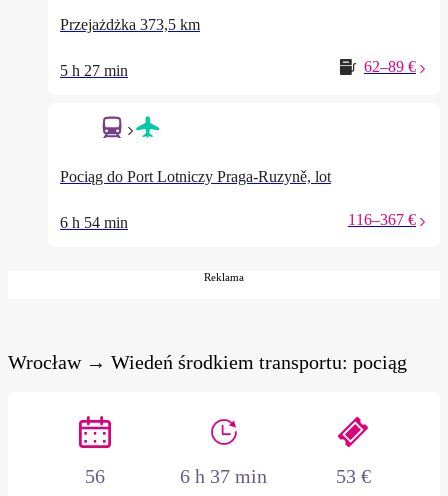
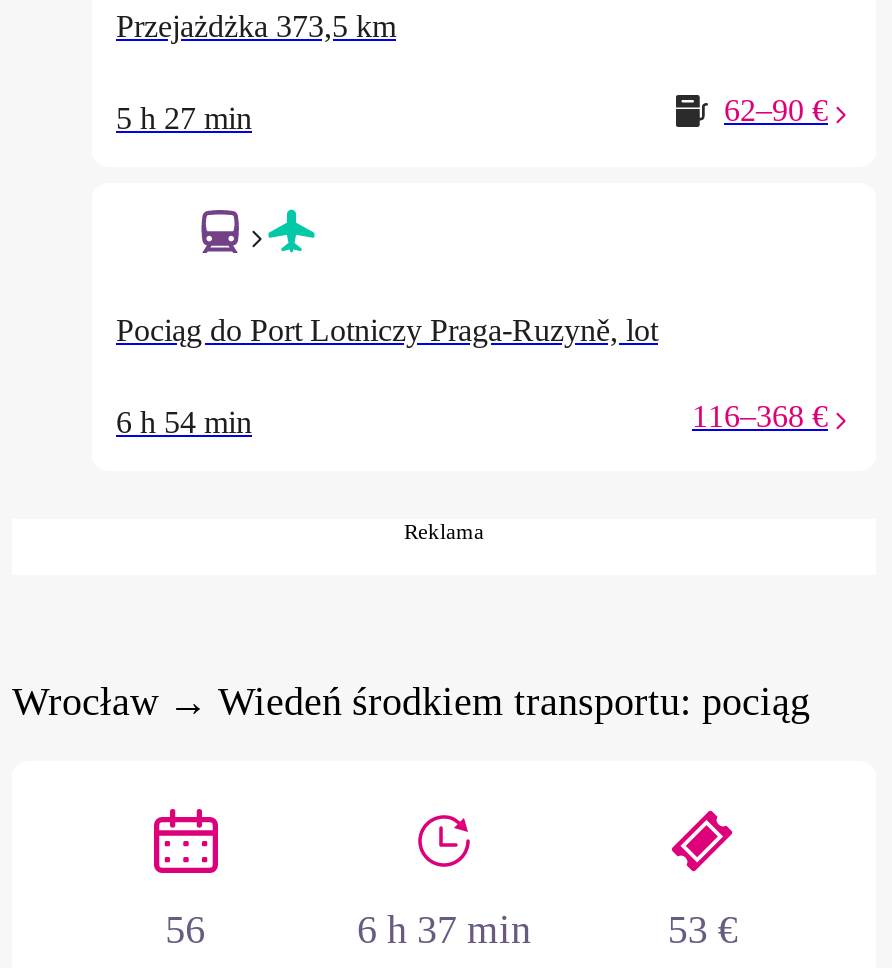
[364,58,416,75] 62–89 € -> [724,93,828,127] 62–90 €
[348,211,416,228] 116–367 € -> [692,399,828,433] 116–368 €

